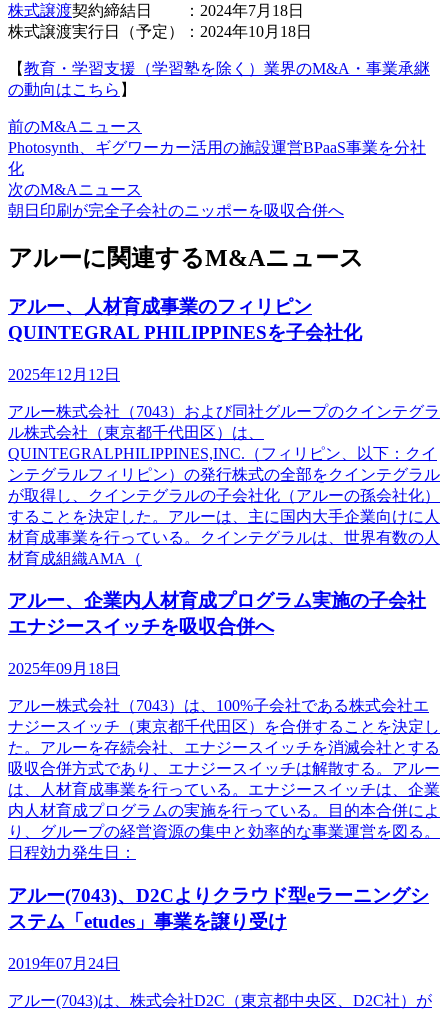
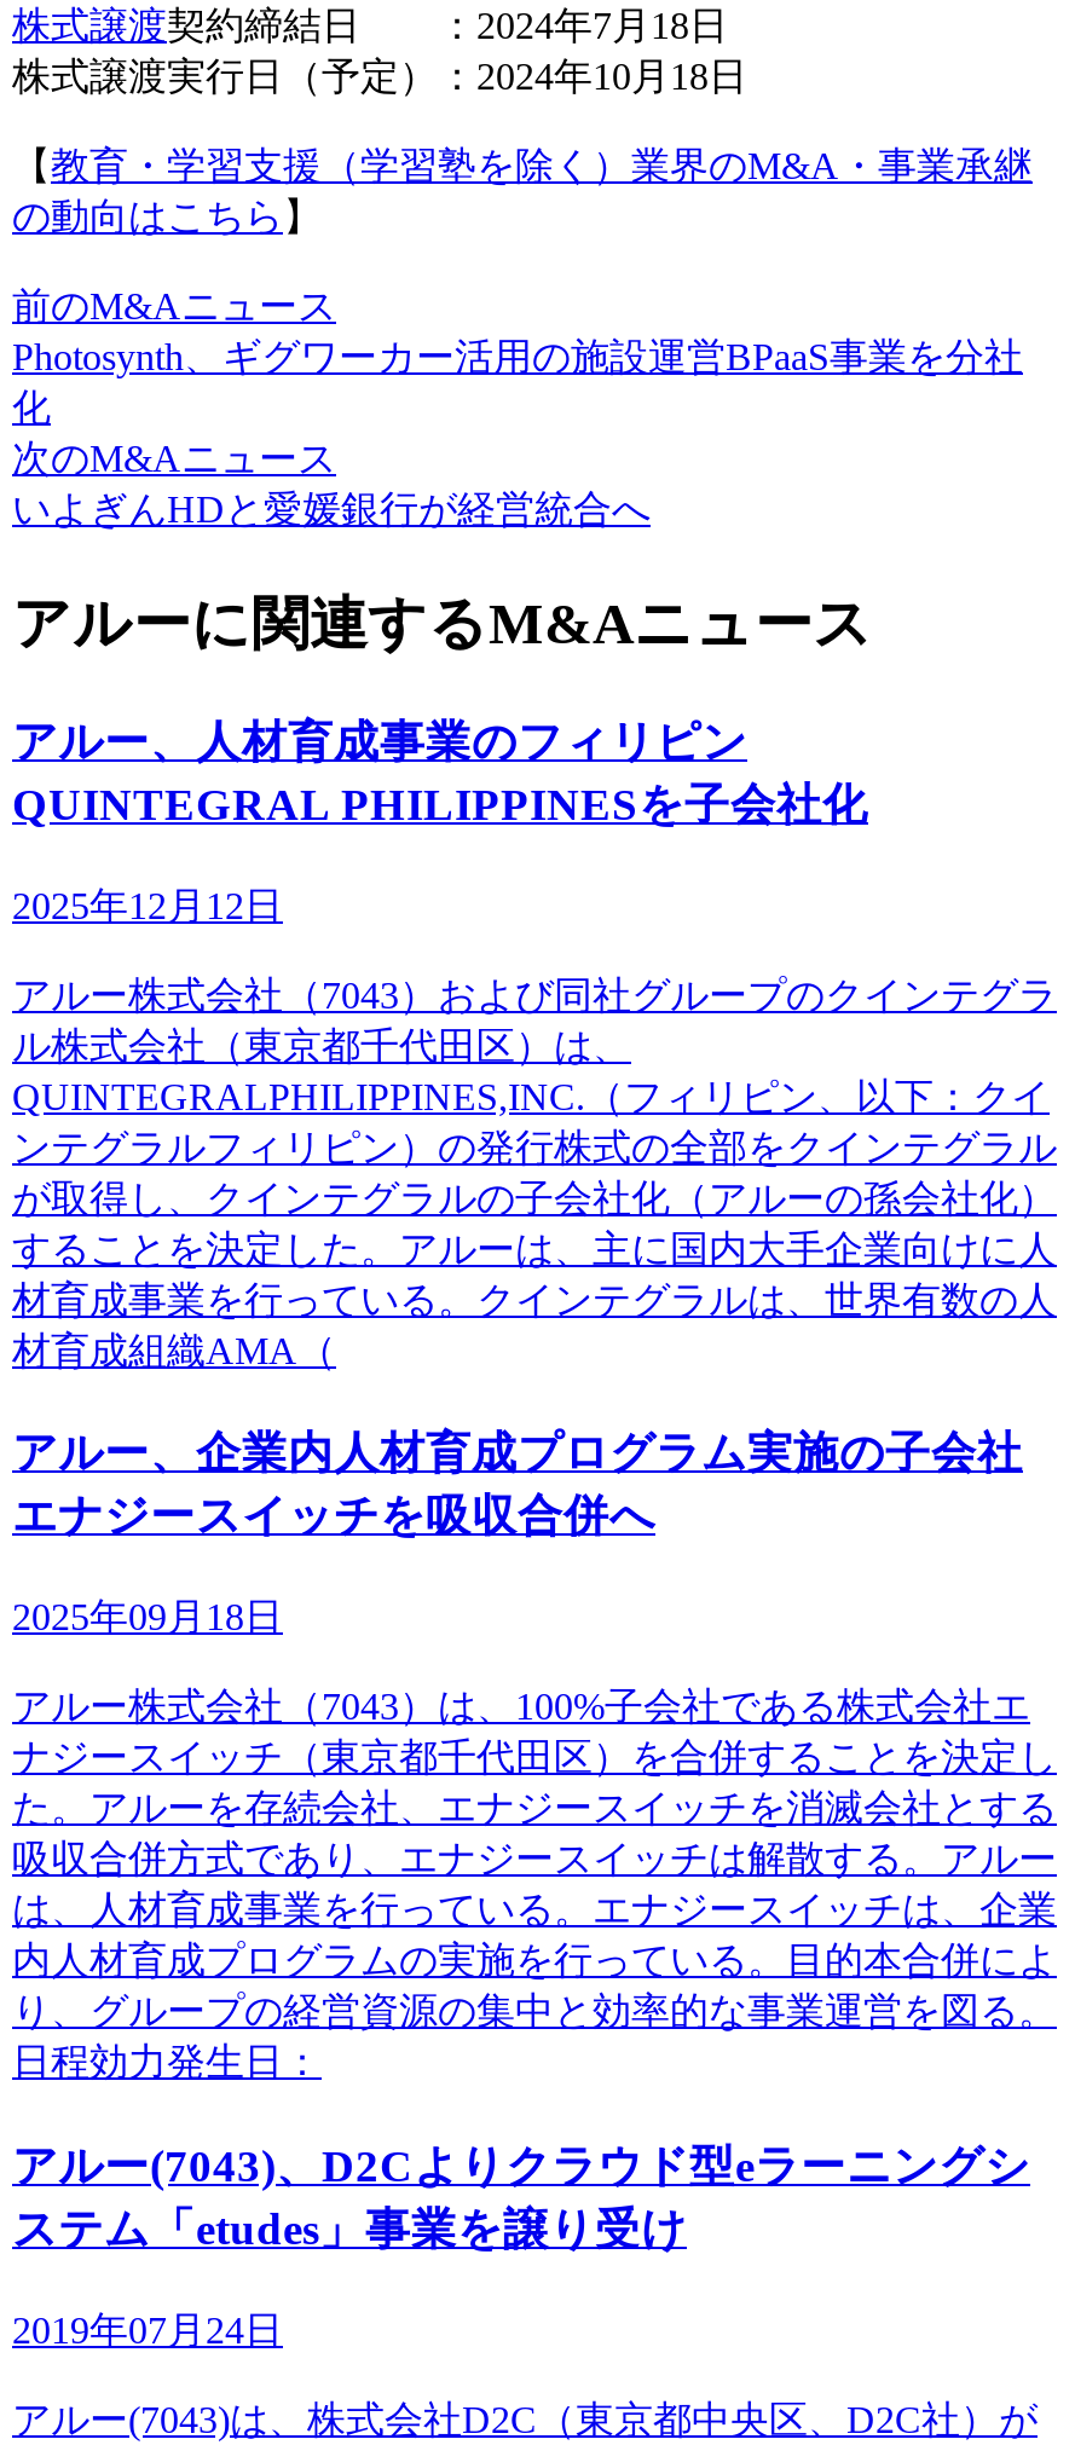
[8,202,344,219] 朝日印刷が完全子会社のニッポーを吸収合併へ -> [12,489,651,530] いよぎんHDと愛媛銀行が経営統合へ

